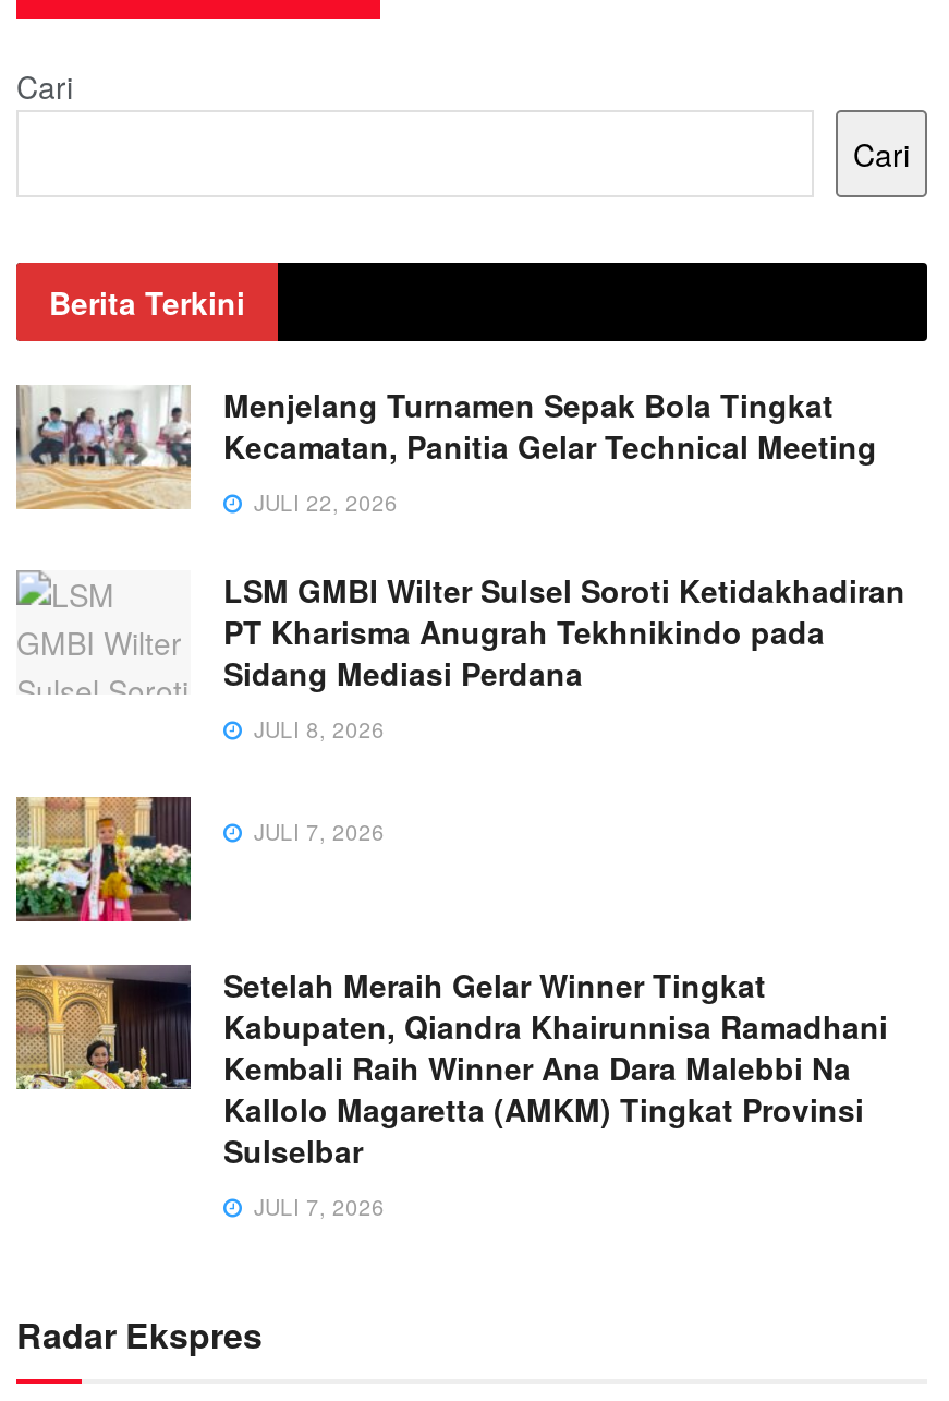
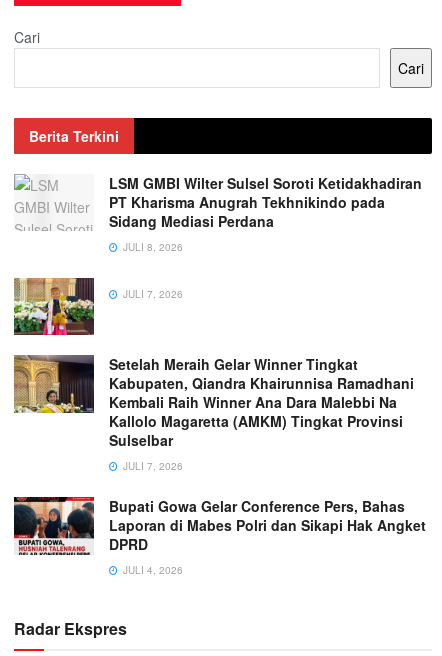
[14,382,877,517] [image] | Menjelang Turnamen Sepak Bola Tingkat | Kecamatan, Panitia Gelar Technical Meeting | JULI 22, 2026 -> none
moved [12,568,905,1222] -> [12,173,422,473]: [image] | LSM GMBI Wilter Sulsel Soroti Ketidakhadiran | PT Kharisma Anugrah Tekhnikindo pada | ... | Sulselbar | JULI 7, 2026
none -> [13,496,426,577] [image] | Bupati Gowa Gelar Conference Pers, Bahas | Laporan di Mabes Polri dan Sikapi Hak Angket | DPRD | JULI 4, 2026

